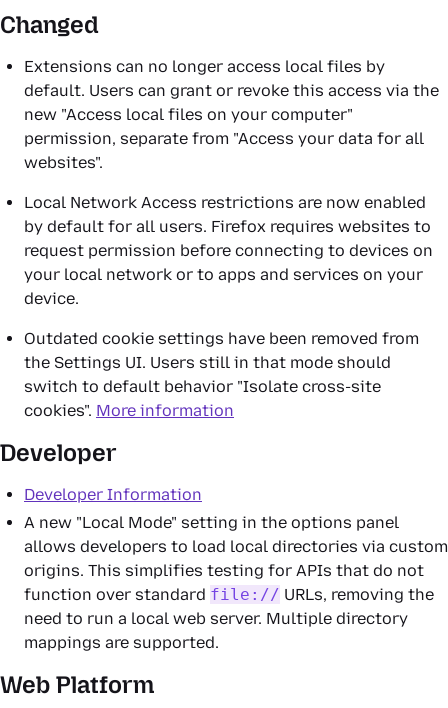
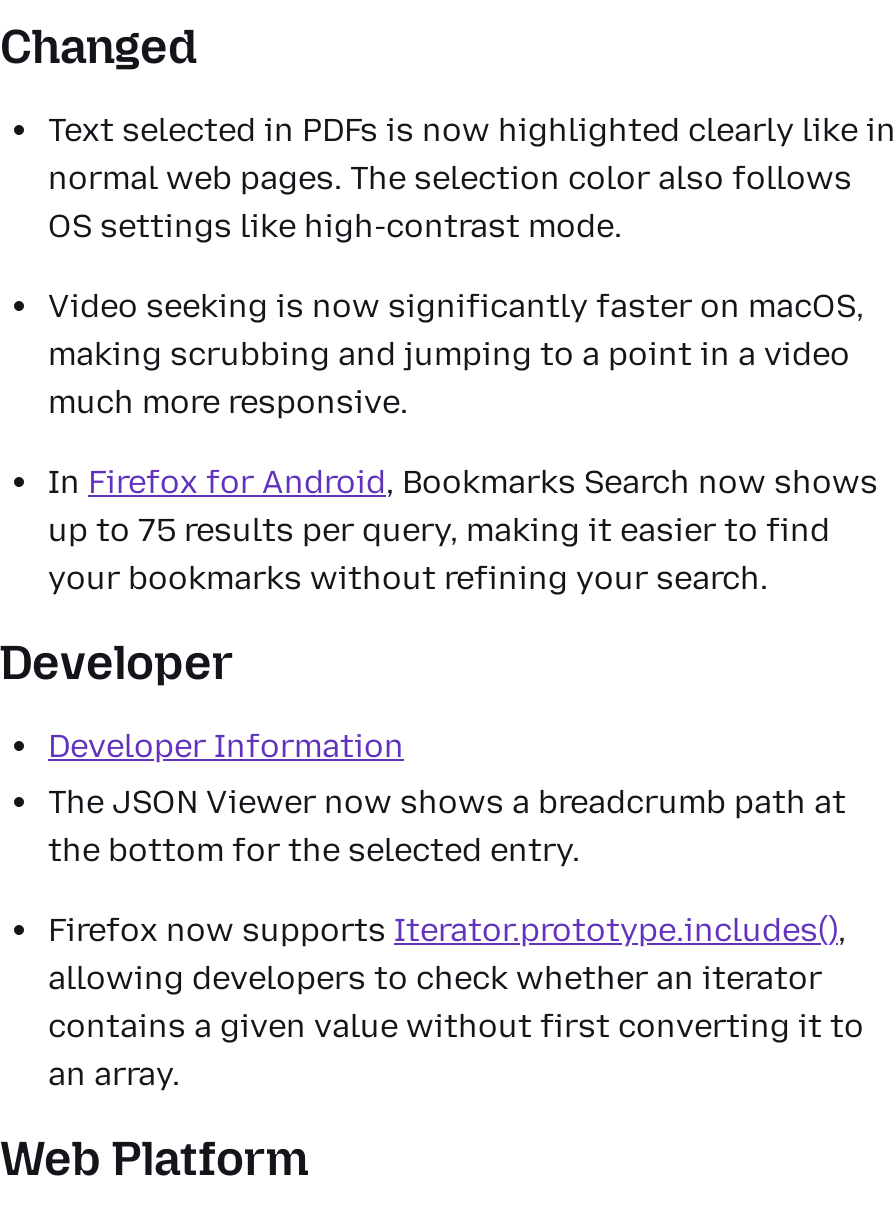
[24,56,439,171] Extensions can no longer access local files by | default. Users can grant or revoke this access via the | new "Access local files on your computer" | permission, separate from "Access your data for all | websites". -> [48,111,896,245] Text selected in PDFs is now highlighted clearly like in | normal web pages. The selection color also follows | OS settings like high-contrast mode.
[24,192,433,307] Local Network Access restrictions are now enabled | by default for all users. Firefox requires websites to | request permission before connecting to devices on | your local network or to apps and services on your | device. -> [48,287,864,421] Video seeking is now significantly faster on macOS, | making scrubbing and jumping to a point in a video | much more responsive.
[24,328,419,419] Outdated cookie settings have been removed from | the Settings UI. Users still in that mode should | switch to default behavior "Isolate cross-site | cookies". More information -> [48,463,878,597] In Firefox for Android, Bookmarks Search now shows | up to 75 results per query, making it easier to find | your bookmarks without refining your search.
moved [0,437,202,503] -> [0,633,404,765]: Developer | Developer Information
[24,512,448,651] A new "Local Mode" setting in the options panel | allows developers to load local directories via custom | origins. This simplifies testing for APIs that do not | function over standard file:// URLs, removing the | need to run a local web server. Multiple directory | mappings are supported. -> [48,783,864,1093] The JSON Viewer now shows a breadcrumb path at | the bottom for the selected entry. | Firefox now supports Iterator.prototype.includes(), | allowing developers to check whether an iterator | contains a given value without first converting it to | an array.

